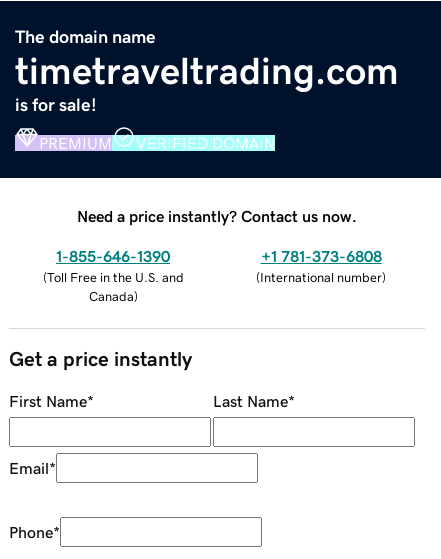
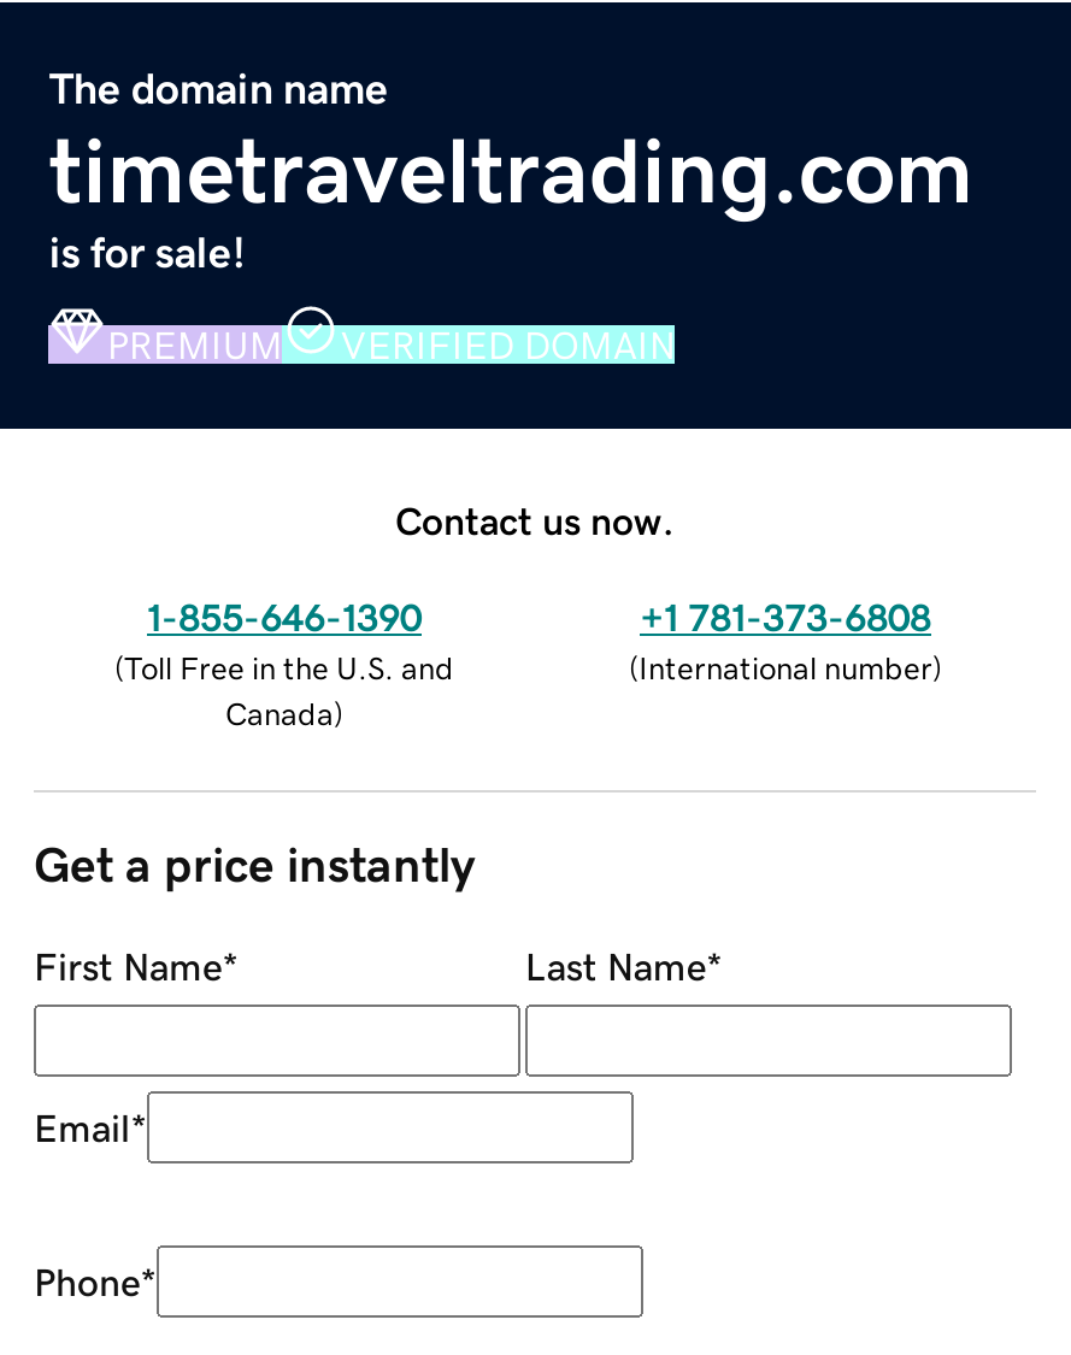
[77,208,357,224] Need a price instantly? Contact us now. -> [395,500,675,539] Contact us now.

